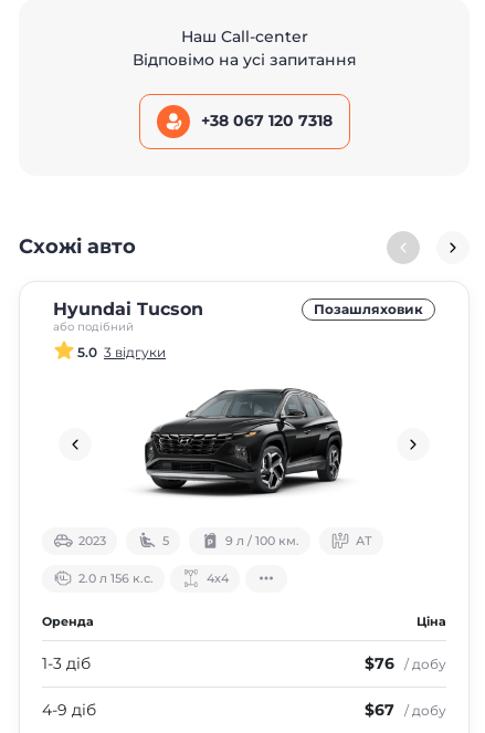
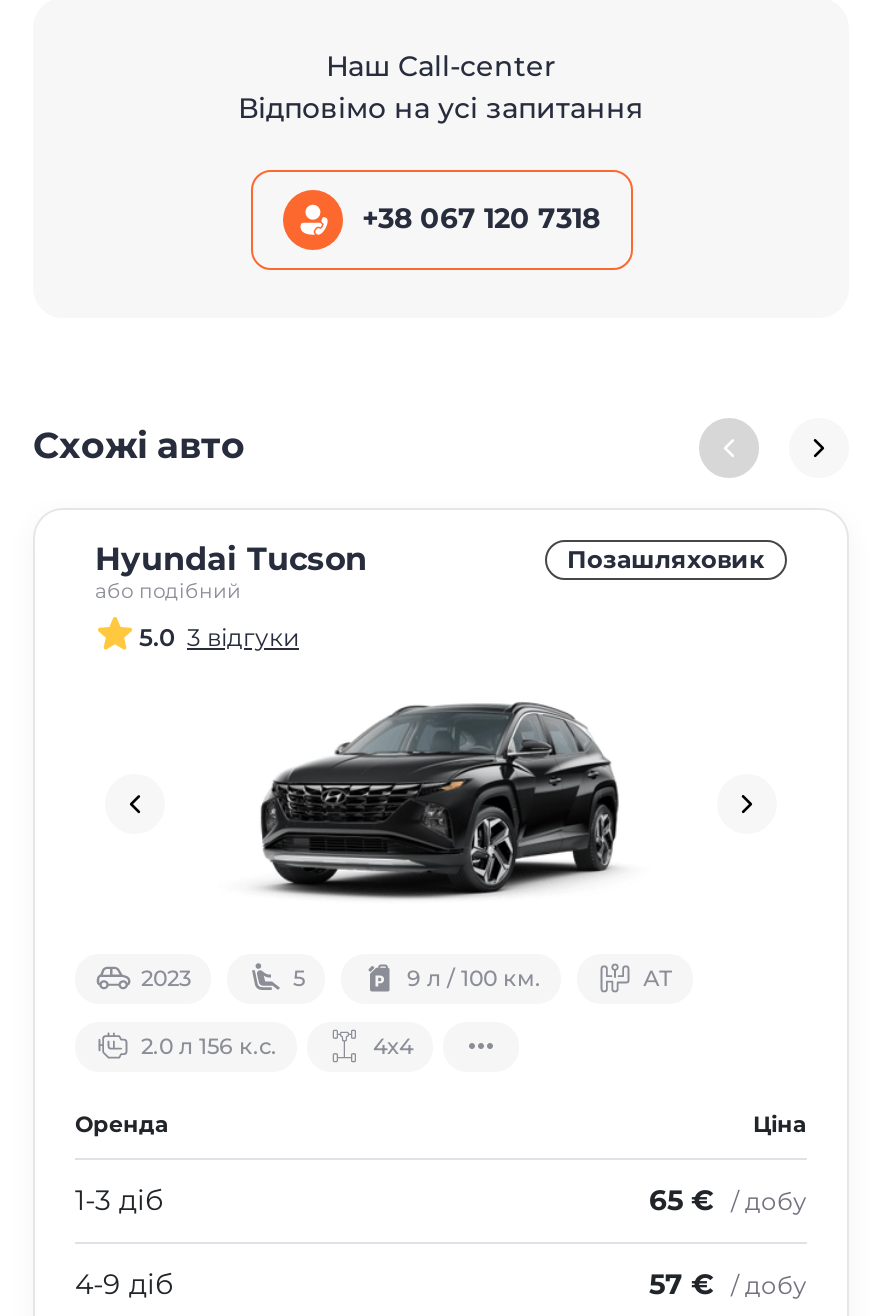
[365,653,446,673] $76 / добу -> [649,1182,807,1218] 65 € / добу
[365,700,446,720] $67 / добу -> [649,1266,807,1302] 57 € / добу

